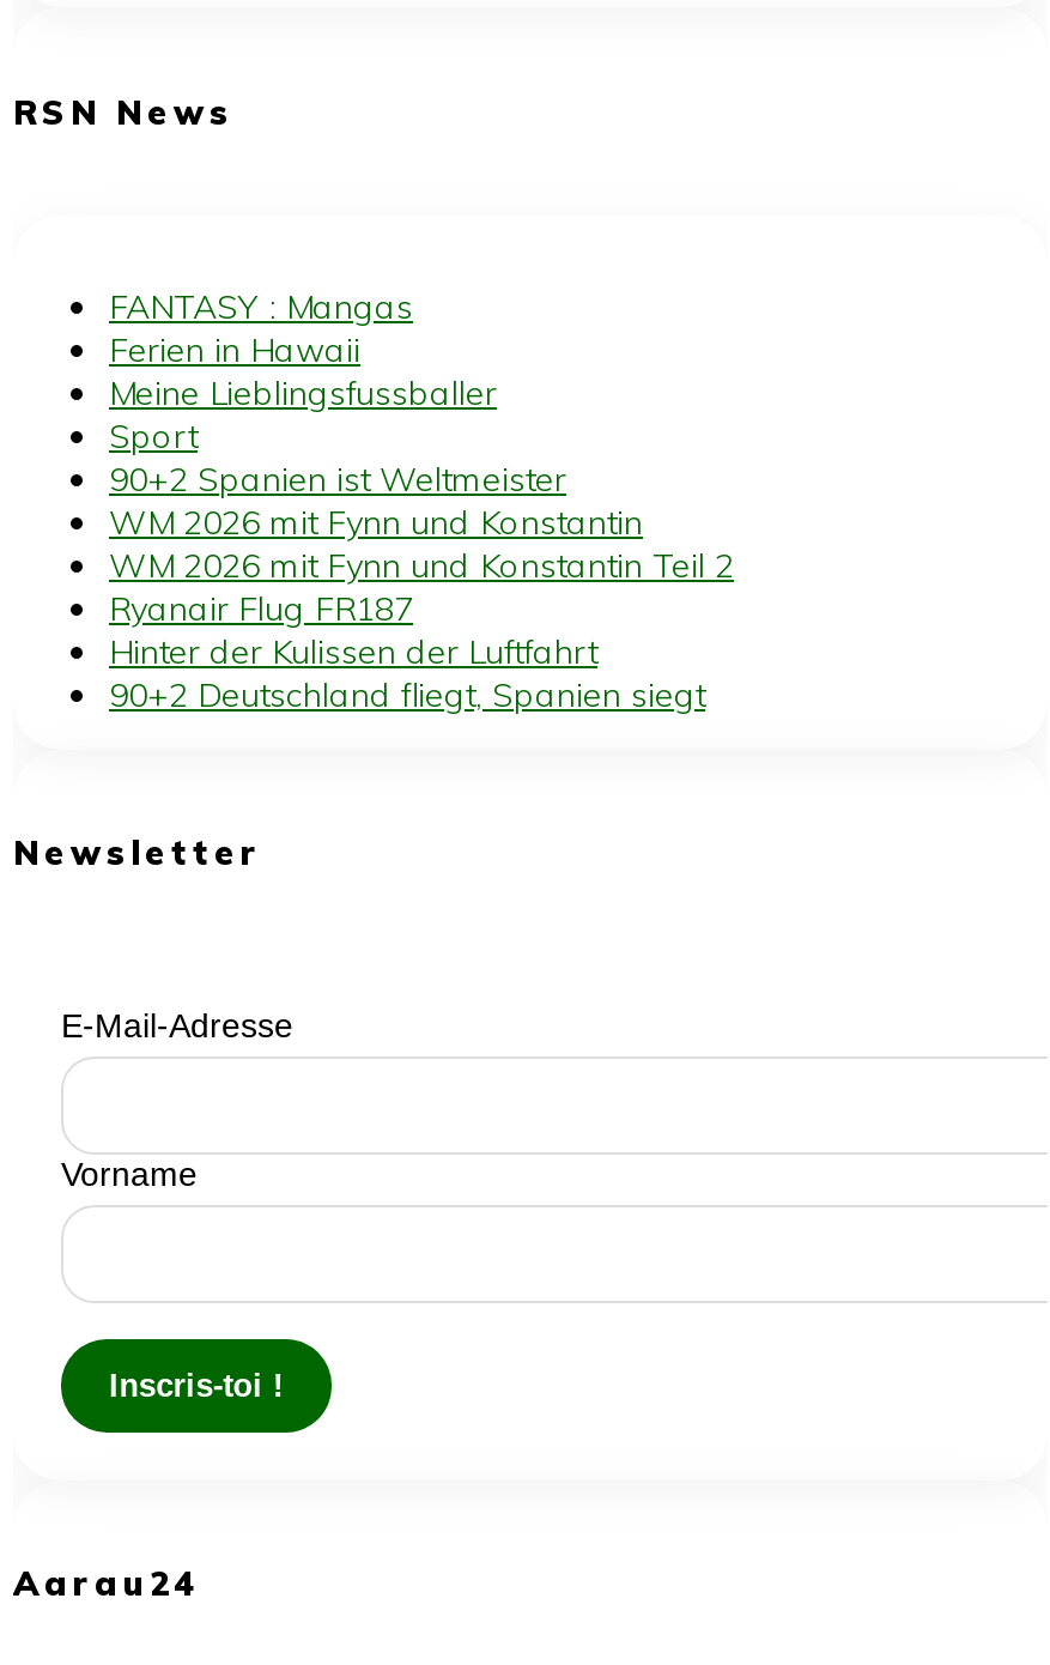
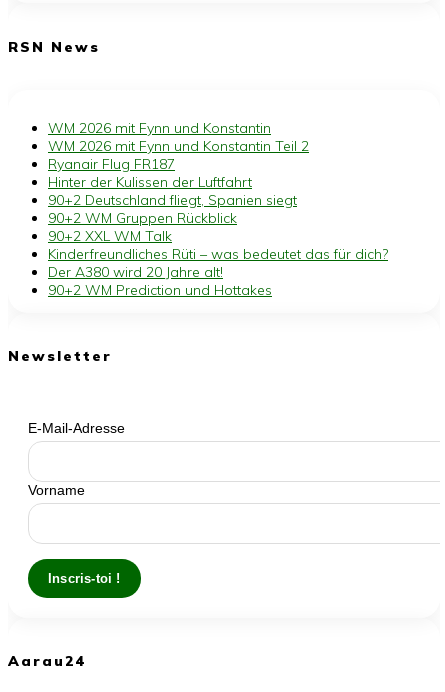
[109,285,566,501] FANTASY : Mangas | Ferien in Hawaii | Meine Lieblingsfussballer | Sport | 90+2 Spanien ist Weltmeister -> none
moved [109,501,734,717] -> [48,119,309,209]: WM 2026 mit Fynn und Konstantin | WM 2026 mit Fynn und Konstantin Teil 2 | Ryanair Flug FR187 | Hinter der Kulissen der Luftfahrt | 90+2 Deutschland fliegt, Spanien siegt
none -> [48,209,388,299] 90+2 WM Gruppen Rückblick | 90+2 XXL WM Talk | Kinderfreundliches Rüti – was bedeutet das für dich? | Der A380 wird 20 Jahre alt! | 90+2 WM Prediction und Hottakes

